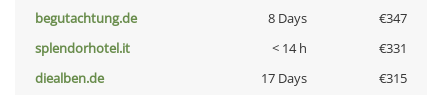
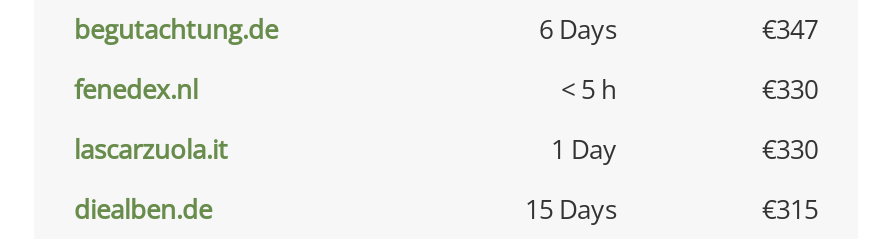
[267,9,306,27] 8 Days -> [539,11,617,47] 6 Days
[35,39,407,57] splendorhotel.it | < 14 h | €331 -> [74,71,818,167] fenedex.nl | < 5 h | €330 | lascarzuola.it | 1 Day | €330
[260,69,306,87] 17 Days -> [525,191,617,227] 15 Days

